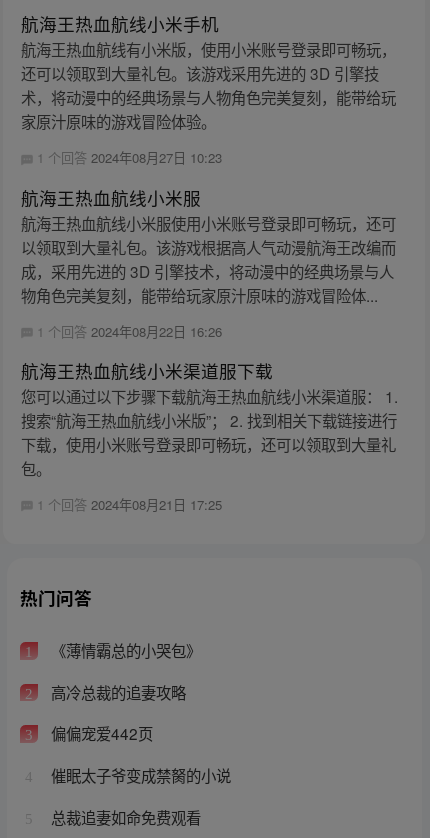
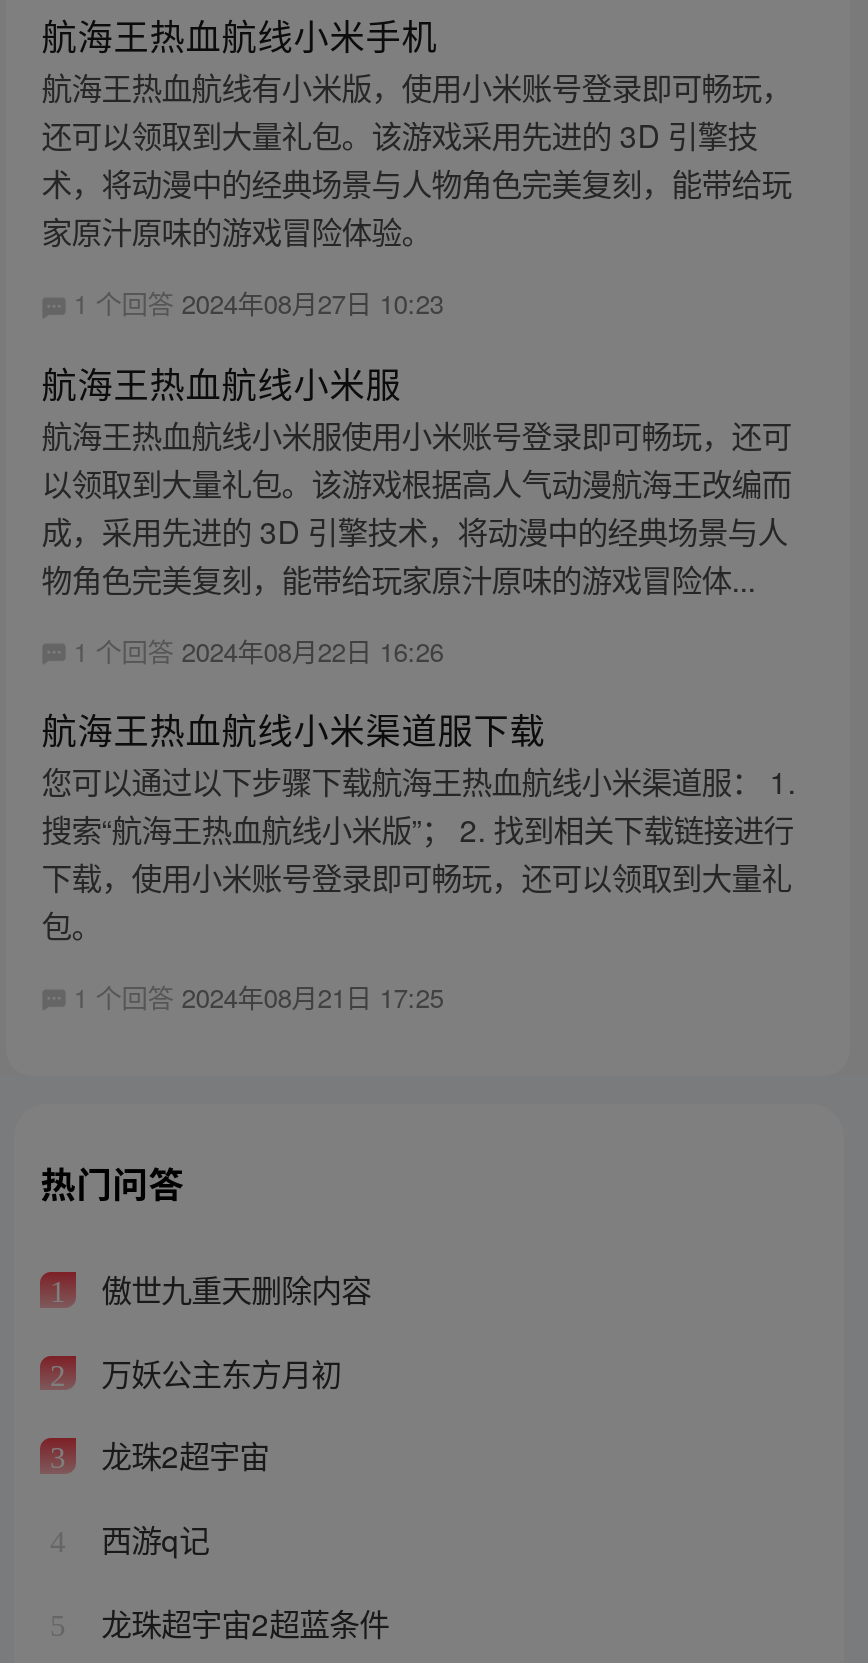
[47,639,201,661] 《薄情霸总的小哭包》 -> [93,1267,371,1311] 傲世九重天删除内容
[47,681,186,703] 高冷总裁的追妻攻略 -> [93,1350,341,1394] 万妖公主东方月初
[47,722,153,744] 偏偏宠爱442页 -> [93,1433,269,1477] 龙珠2超宇宙
[47,764,231,786] 催眠太子爷变成禁胬的小说 -> [93,1516,209,1560] 西游q记
[47,806,201,828] 总裁追妻如命免费观看 -> [93,1599,389,1643] 龙珠超宇宙2超蓝条件

